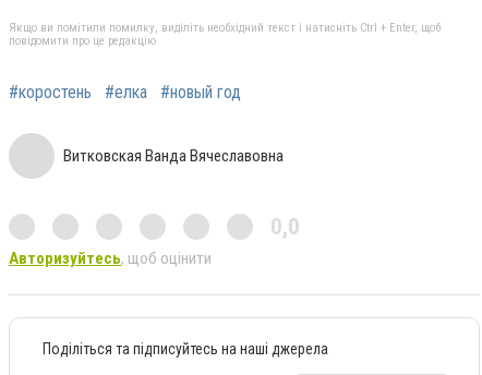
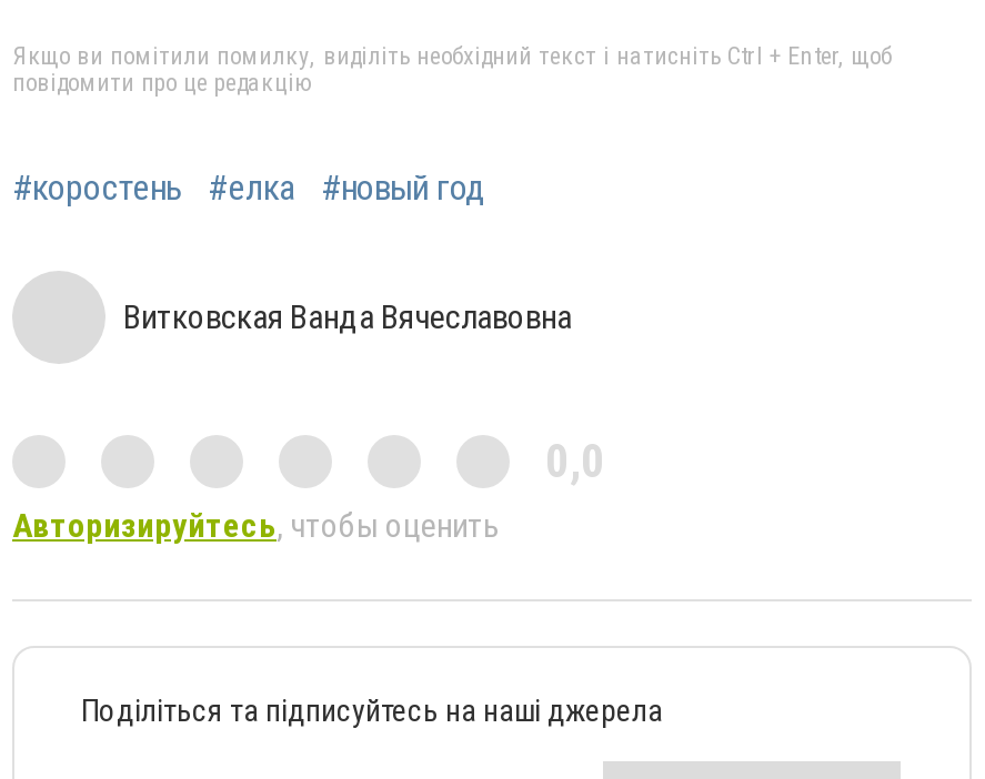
[9,249,212,268] Авторизуйтесь, щоб оцінити -> [12,506,499,546] Авторизируйтесь, чтобы оценить

